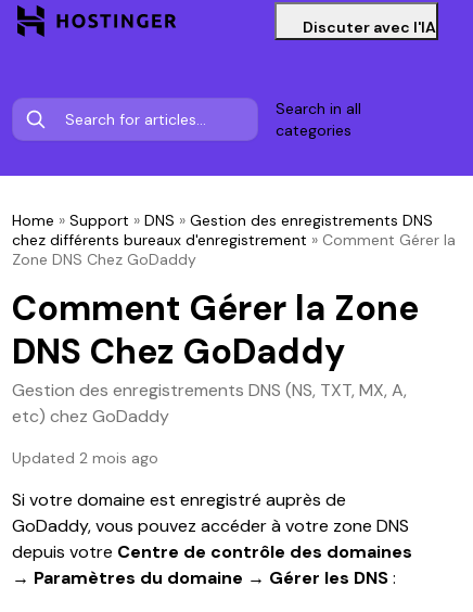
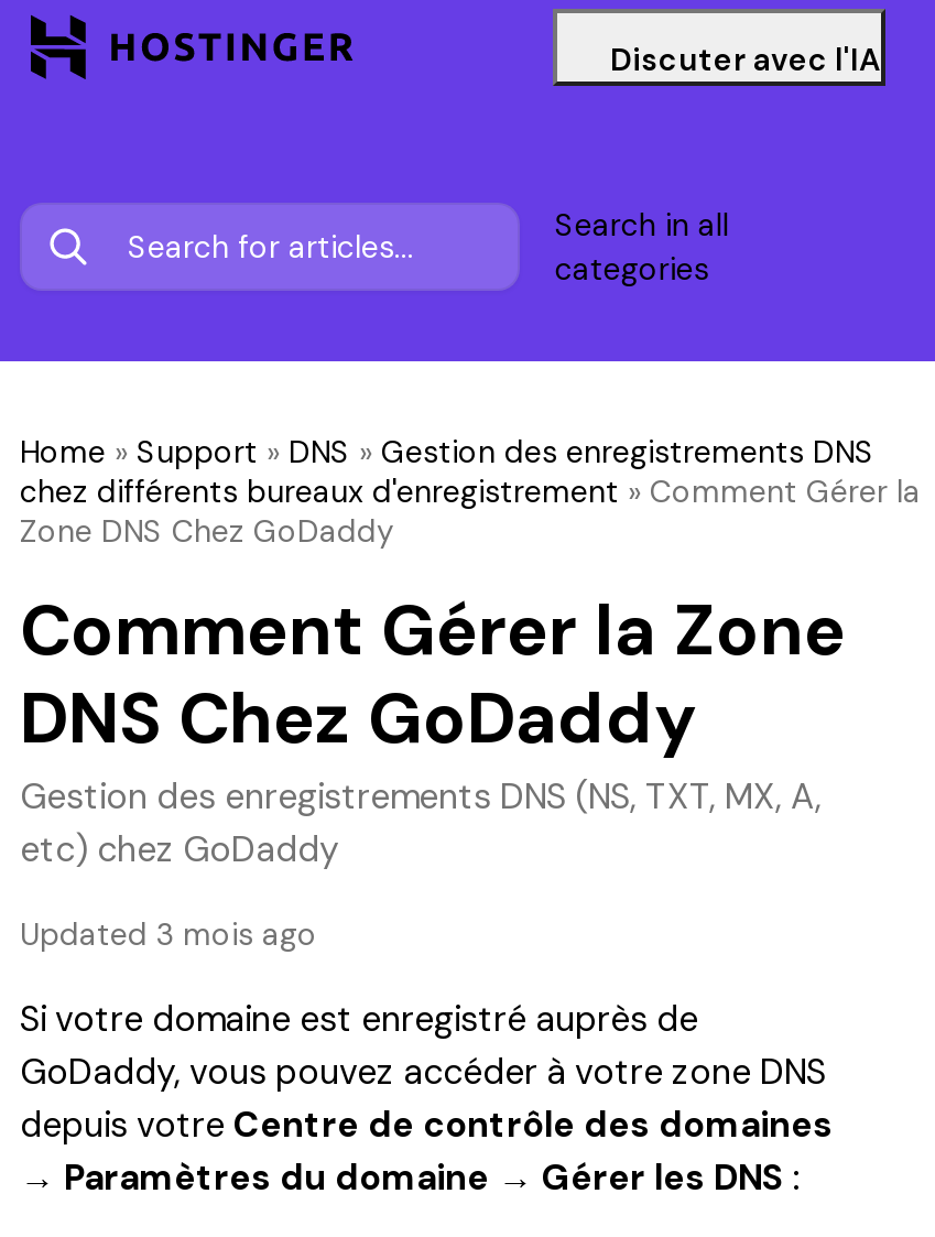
[12,448,158,468] Updated 2 mois ago -> [20,914,317,954] Updated 3 mois ago

